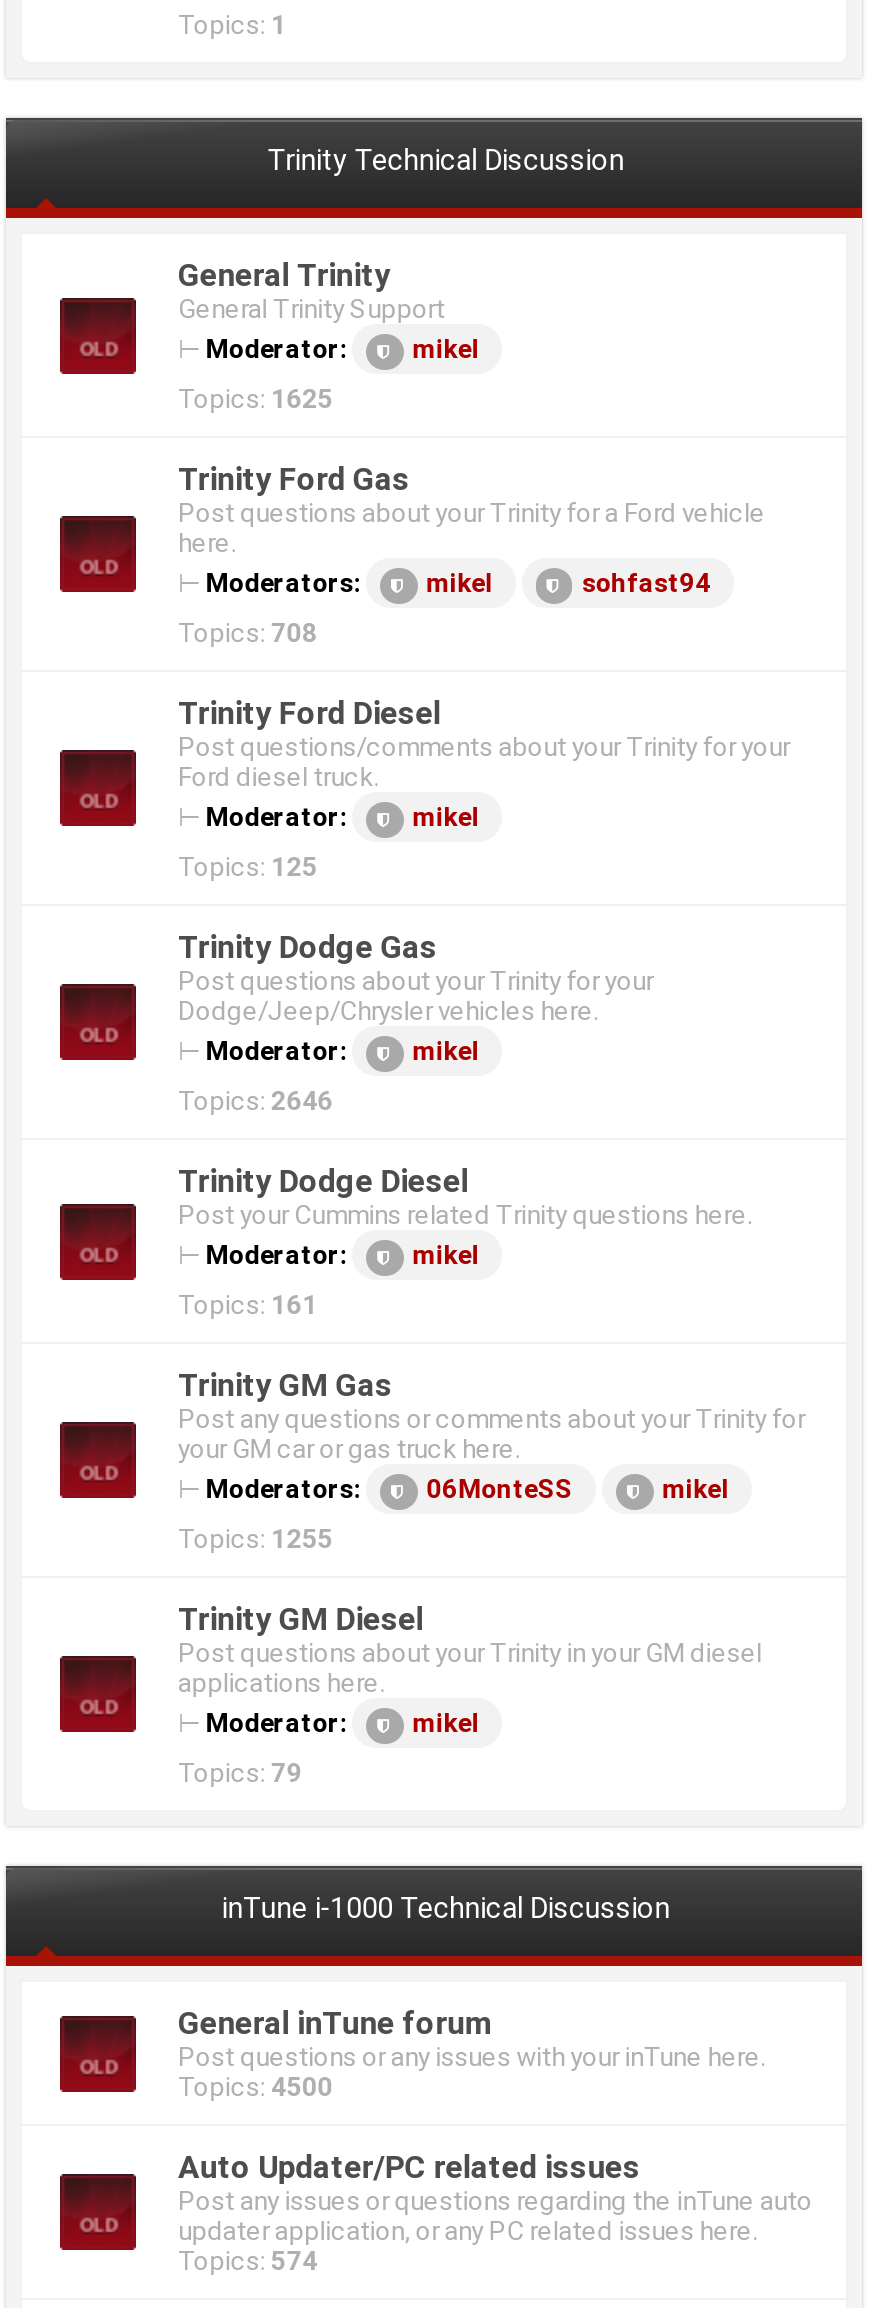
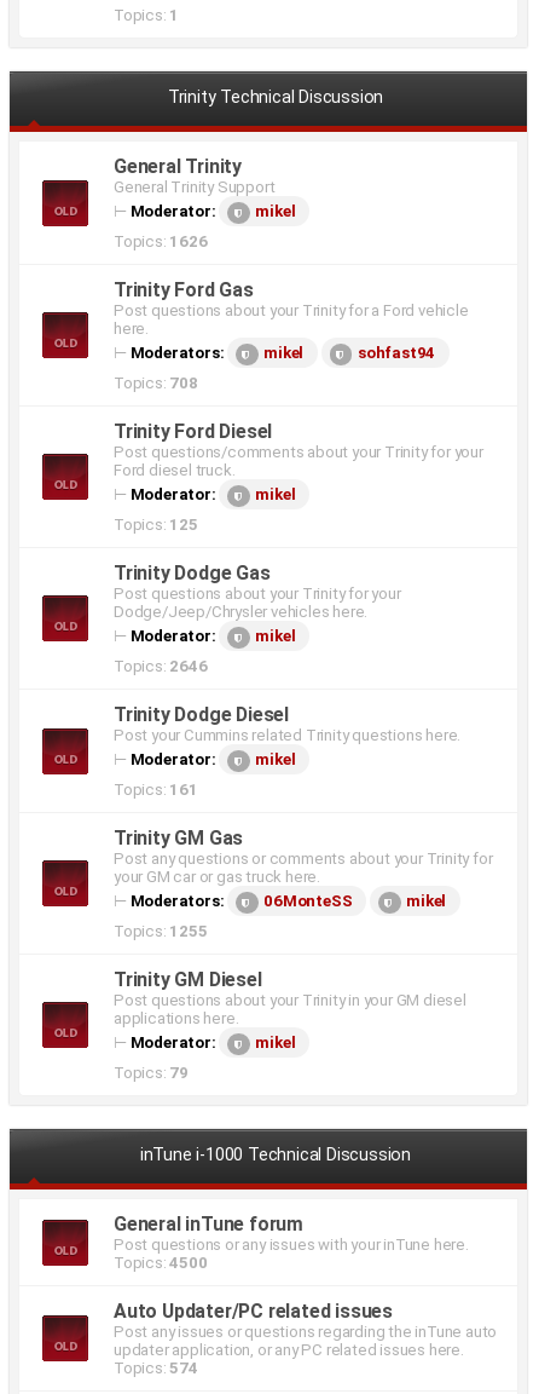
[178,384,333,414] Topics: 1625 -> [114,232,207,250] Topics: 1626

